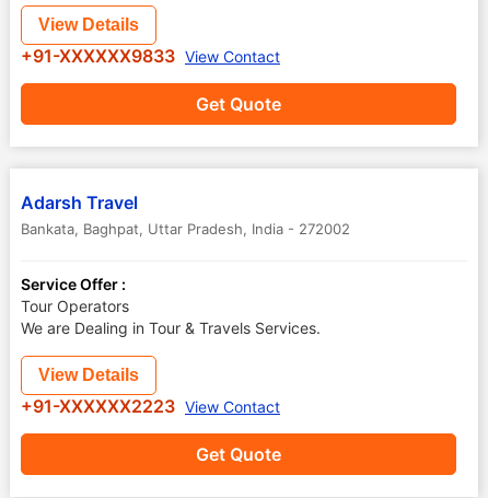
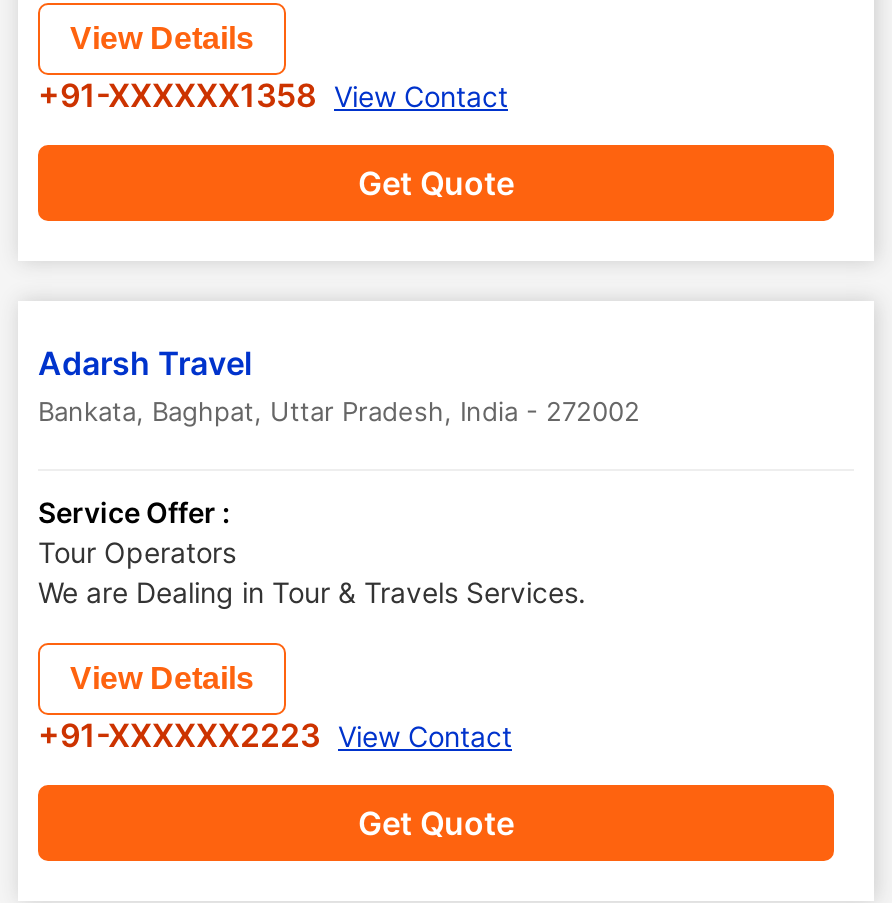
[21,45,280,67] +91-XXXXXX9833 View Contact -> [38,75,508,115] +91-XXXXXX1358 View Contact

